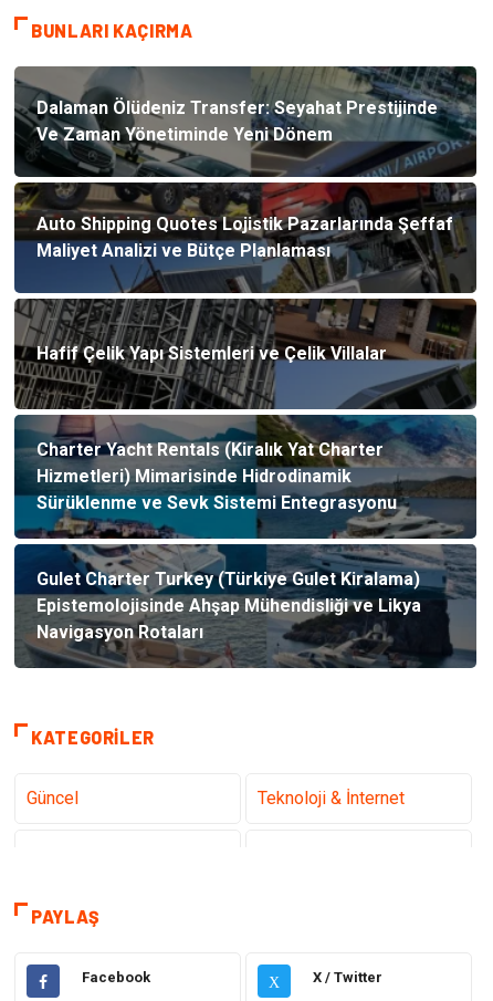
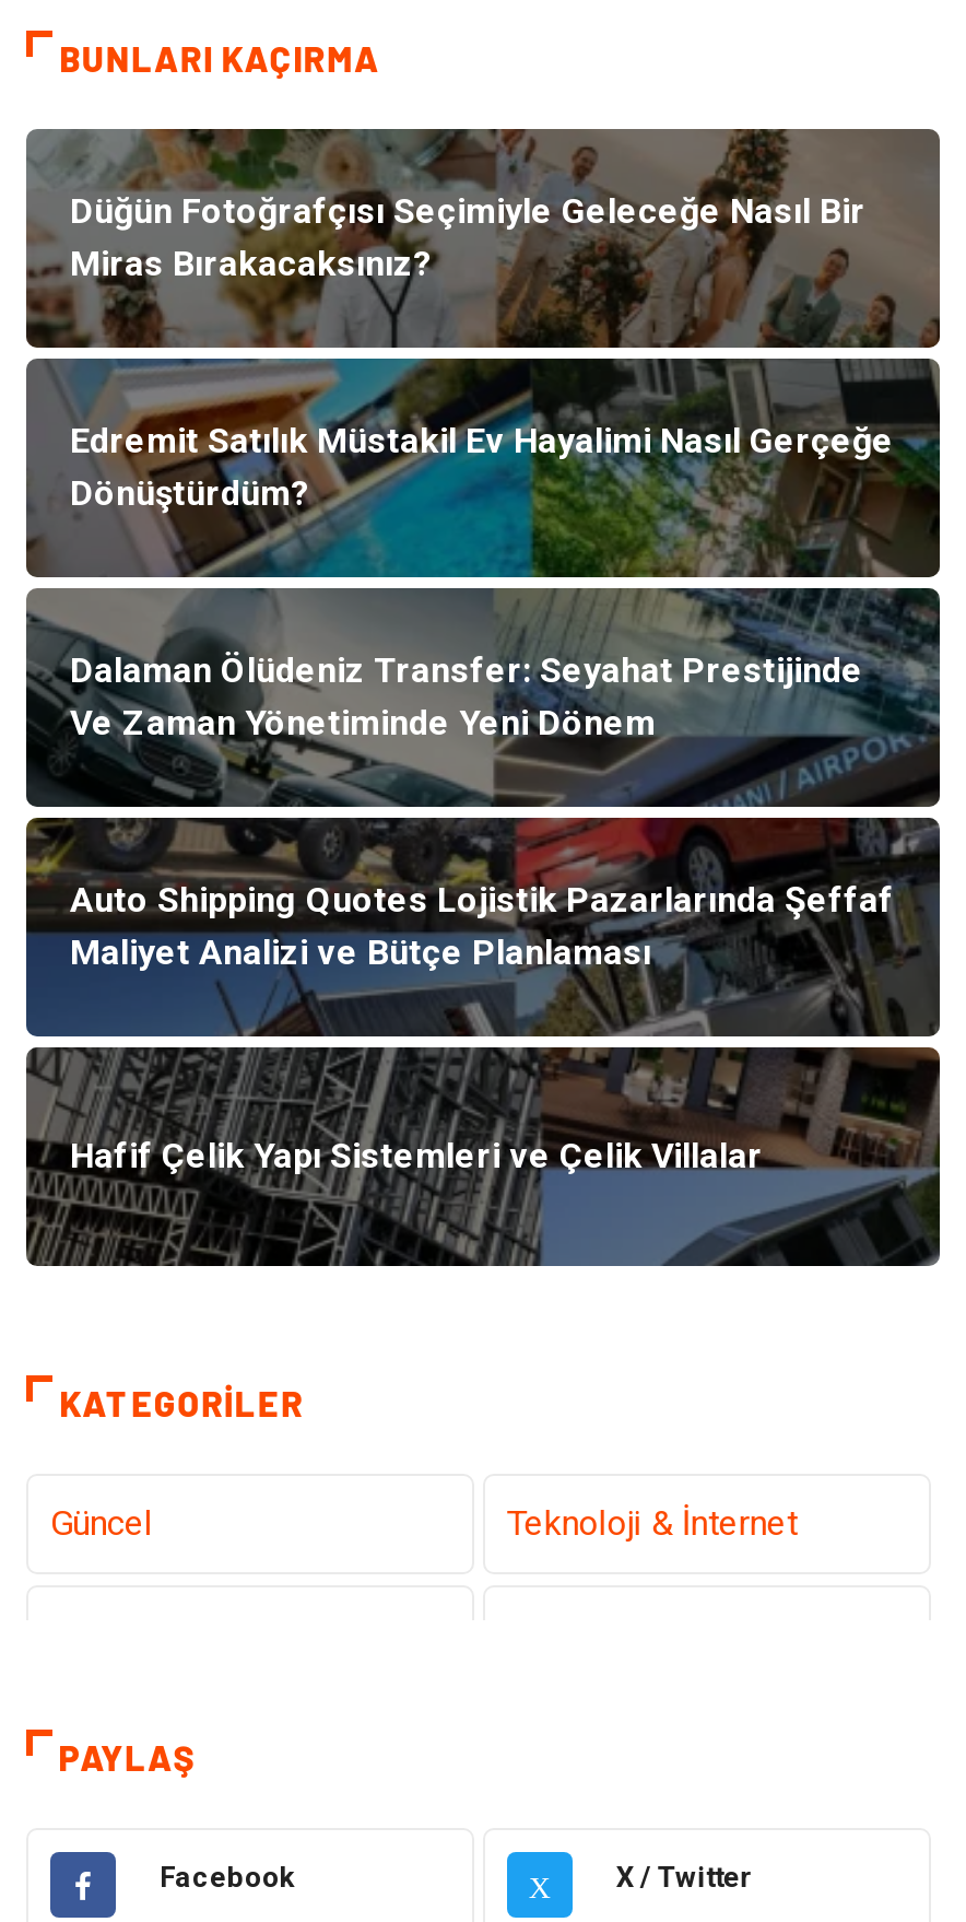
none -> [24,129,940,579] [image] | Düğün Fotoğrafçısı Seçimiyle Geleceğe Nasıl Bir | Miras Bırakacaksınız?
none -> [70,420,894,514] Edremit Satılık Müstakil Ev Hayalimi Nasıl Gerçeğe | Dönüştürdüm?
moved [36,98,453,364] -> [70,650,894,1177]: Dalaman Ölüdeniz Transfer: Seyahat Prestijinde | Ve Zaman Yönetiminde Yeni Dönem | Auto Shipping Quotes Lojistik Pazarlarında Şeffaf | Maliyet Analizi ve Bütçe Planlaması | Hafif Çelik Yapı Sistemleri ve Çelik Villalar
[13,414,478,668] [image] | Charter Yacht Rentals (Kiralık Yat Charter | Hizmetleri) Mimarisinde Hidrodinamik | Sürüklenme ve Sevk Sistemi Entegrasyonu -> none
[36,569,421,643] Gulet Charter Turkey (Türkiye Gulet Kiralama) | Epistemolojisinde Ahşap Mühendisliği ve Likya | Navigasyon Rotaları -> none

